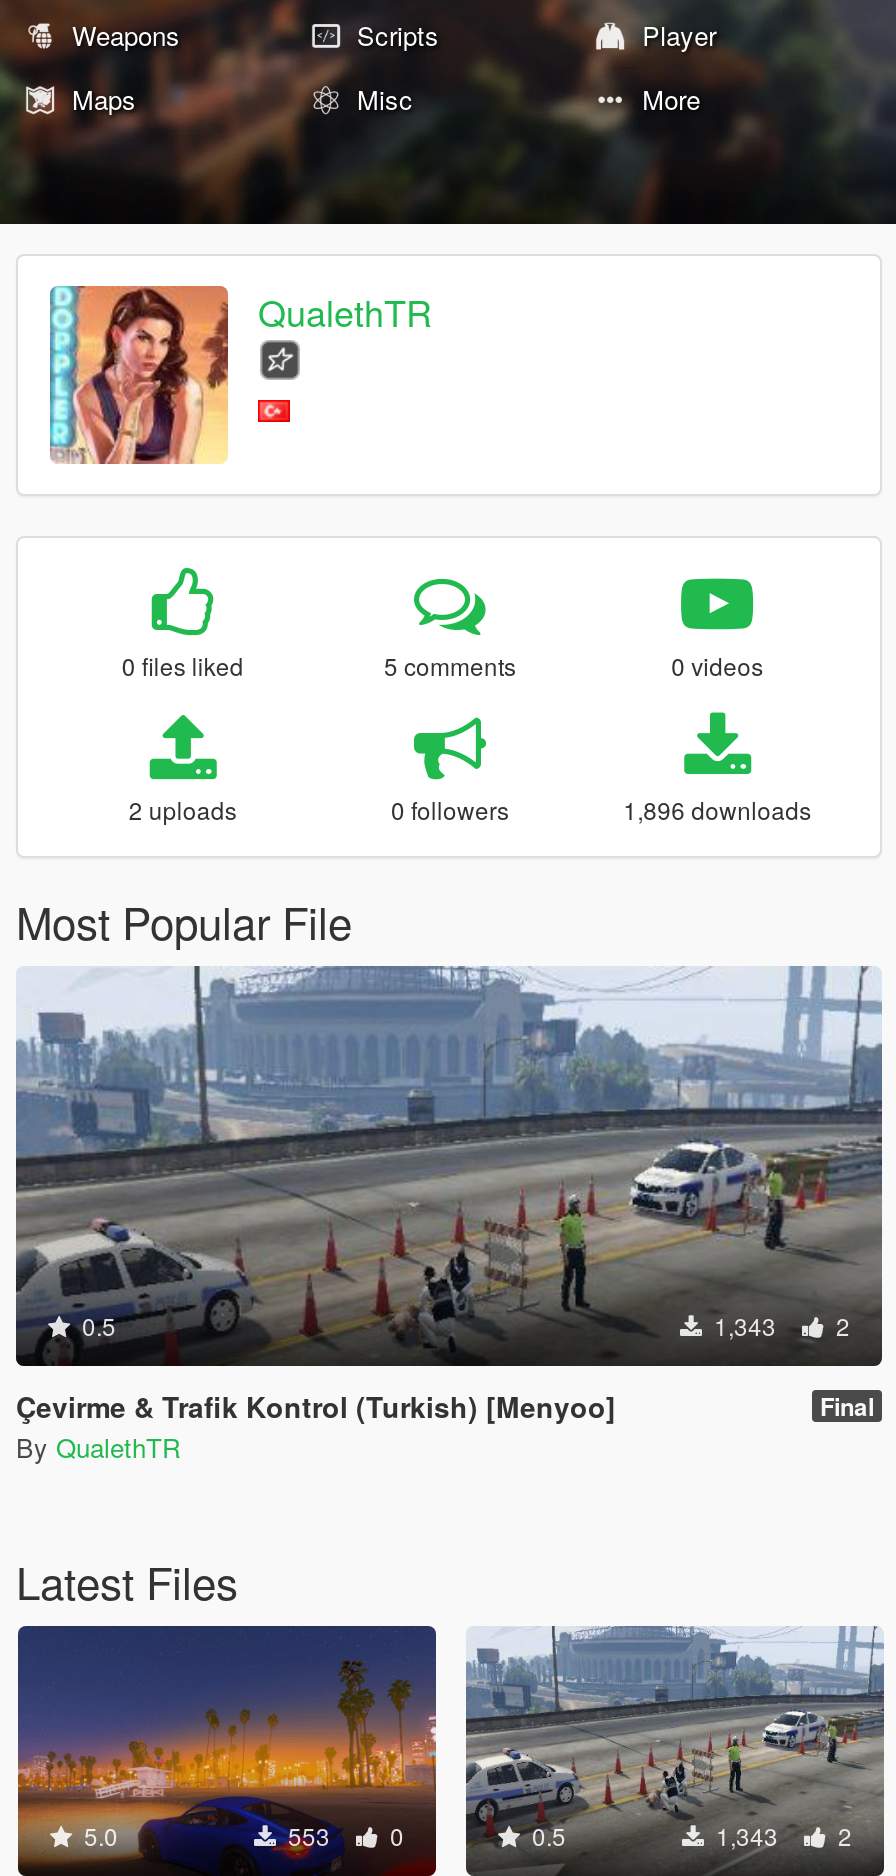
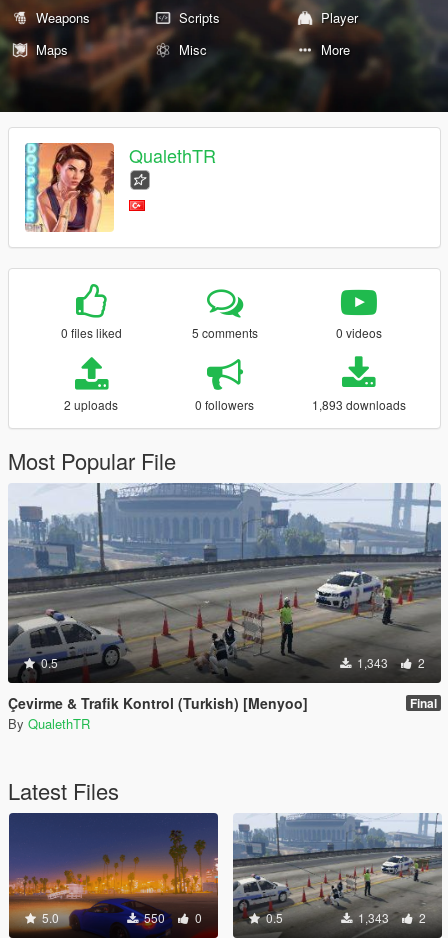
[623,792,811,826] 1,896 downloads -> [312,396,406,413] 1,893 downloads
[282,1818,404,1852] 553 0 -> [141,909,202,926] 550 0

